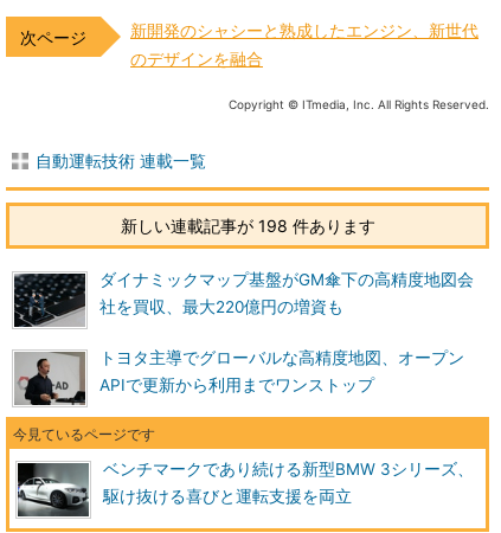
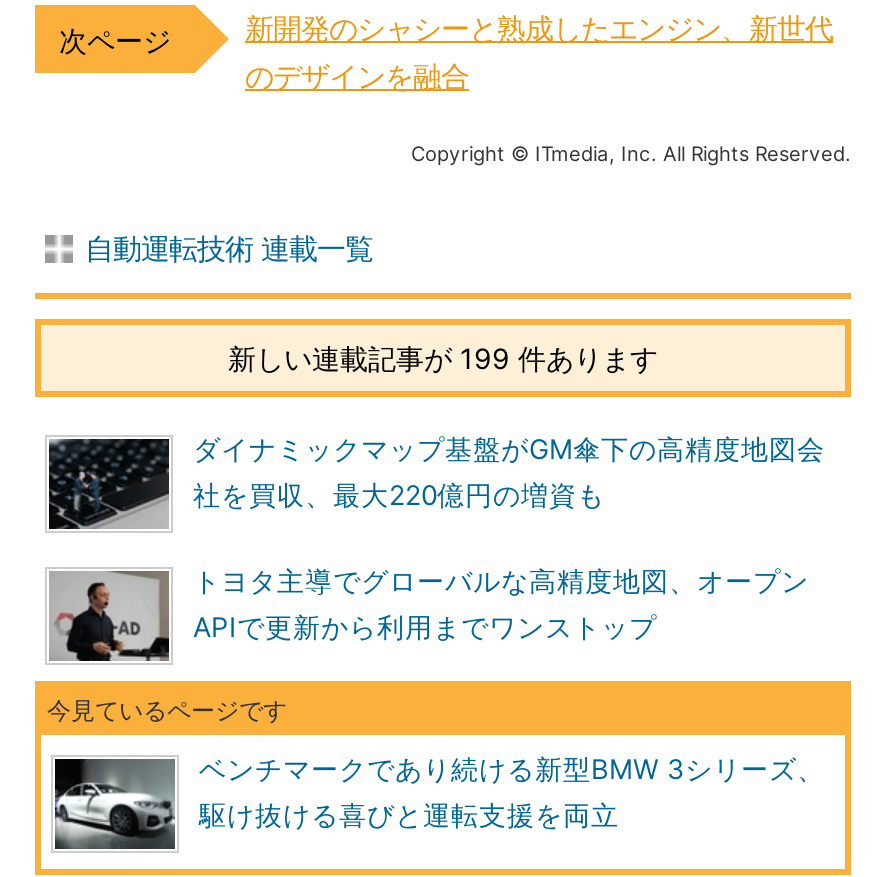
[120,216,375,236] 新しい連載記事が 198 件あります -> [228,341,658,375] 新しい連載記事が 199 件あります

